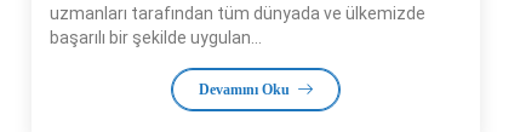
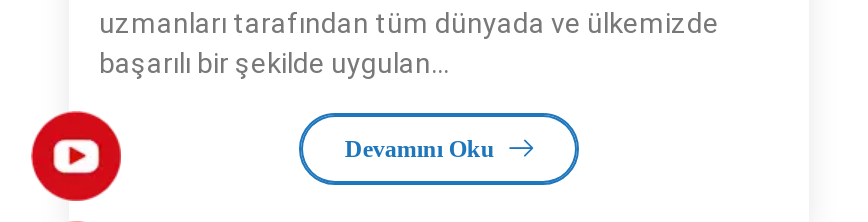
none -> [29,110,123,204] [image]

